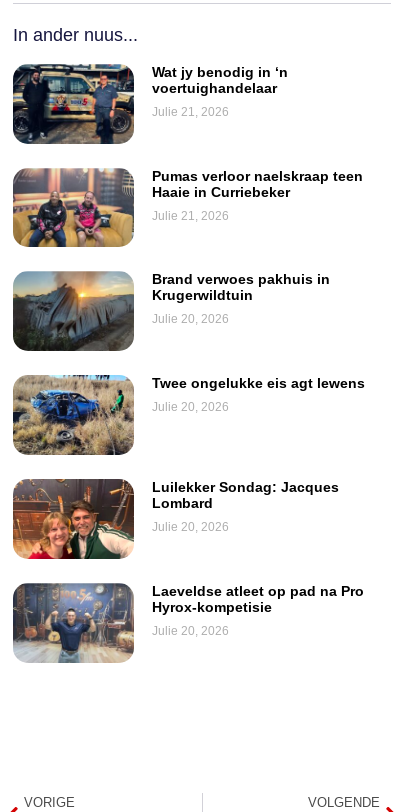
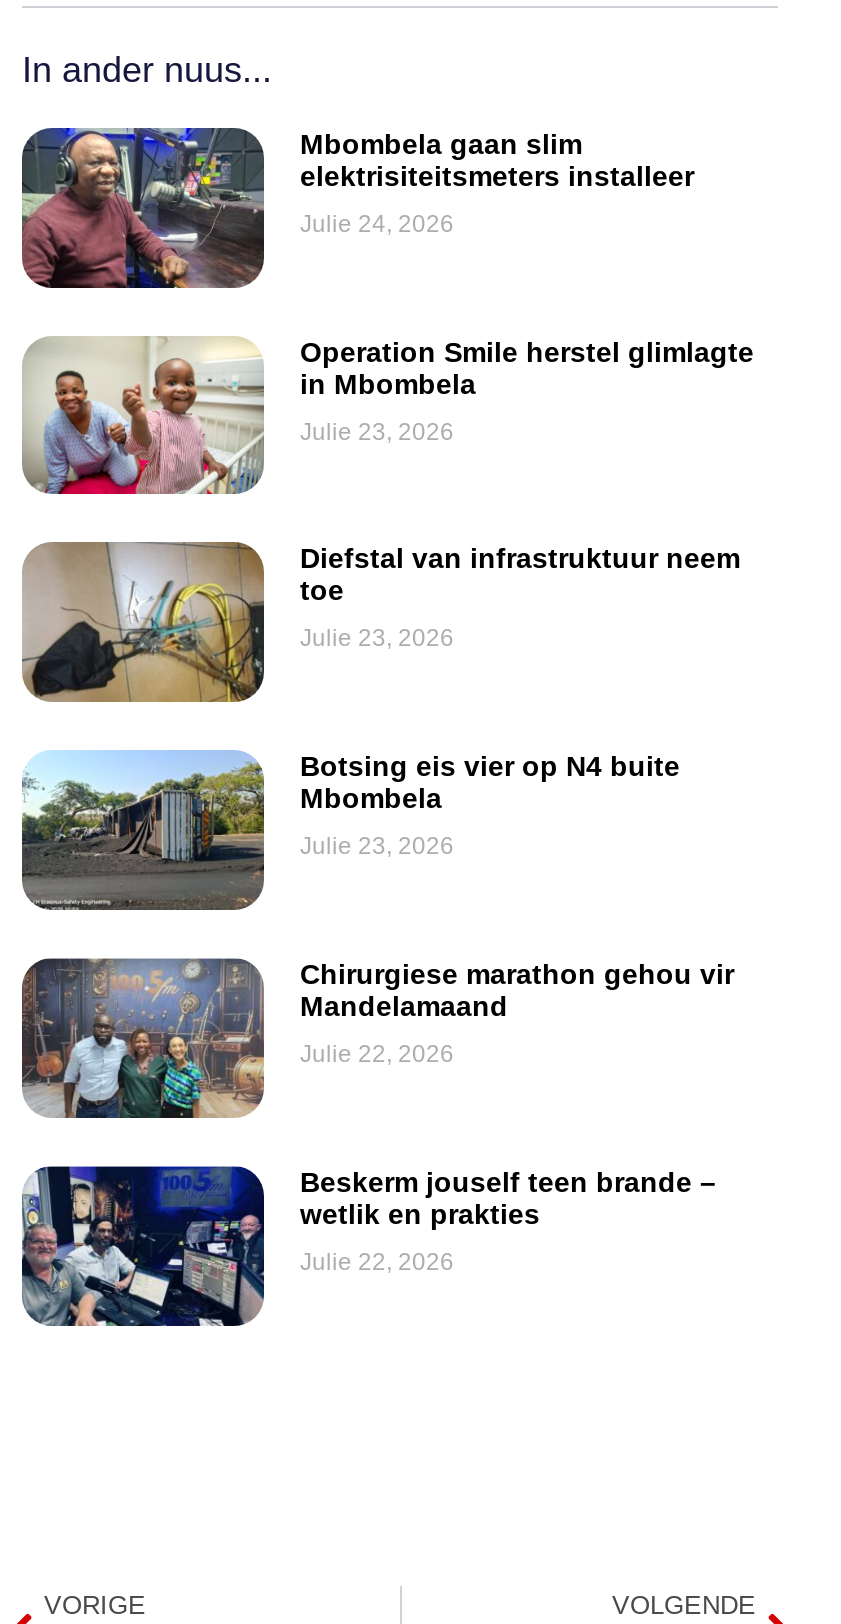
[12,63,288,145] [image] | Wat jy benodig in ‘n | voertuighandelaar -> [20,126,694,290] [image] | Mbombela gaan slim | elektrisiteitsmeters installeer
[152,105,229,119] Julie 21, 2026 -> [300,210,454,238] Julie 24, 2026
[13,168,363,248] [image] | Pumas verloor naelskraap teen | Haaie in Curriebeker -> [22,335,754,496] [image] | Operation Smile herstel glimlagte | in Mbombela
[152,209,229,223] Julie 21, 2026 -> [300,417,454,445] Julie 23, 2026
[13,271,330,352] [image] | Brand verwoes pakhuis in | Krugerwildtuin -> [24,540,740,704] [image] | Diefstal van infrastruktuur neem | toe
[152,312,229,326] Julie 20, 2026 -> [300,625,454,653] Julie 23, 2026
[12,374,365,455] [image] | Twee ongelukke eis agt lewens -> [20,750,680,910] [image] | Botsing eis vier op N4 buite | Mbombela
[152,400,229,414] Julie 20, 2026 -> [300,833,454,861] Julie 23, 2026
[12,478,339,560] [image] | Luilekker Sondag: Jacques | Lombard -> [20,958,734,1120] [image] | Chirurgiese marathon gehou vir | Mandelamaand
[152,520,229,534] Julie 20, 2026 -> [300,1040,454,1068] Julie 22, 2026
[13,583,364,664] [image] | Laeveldse atleet op pad na Pro | Hyrox-kompetisie -> [22,1164,716,1328] [image] | Beskerm jouself teen brande – | wetlik en prakties
[152,624,229,638] Julie 20, 2026 -> [300,1248,454,1276] Julie 22, 2026

